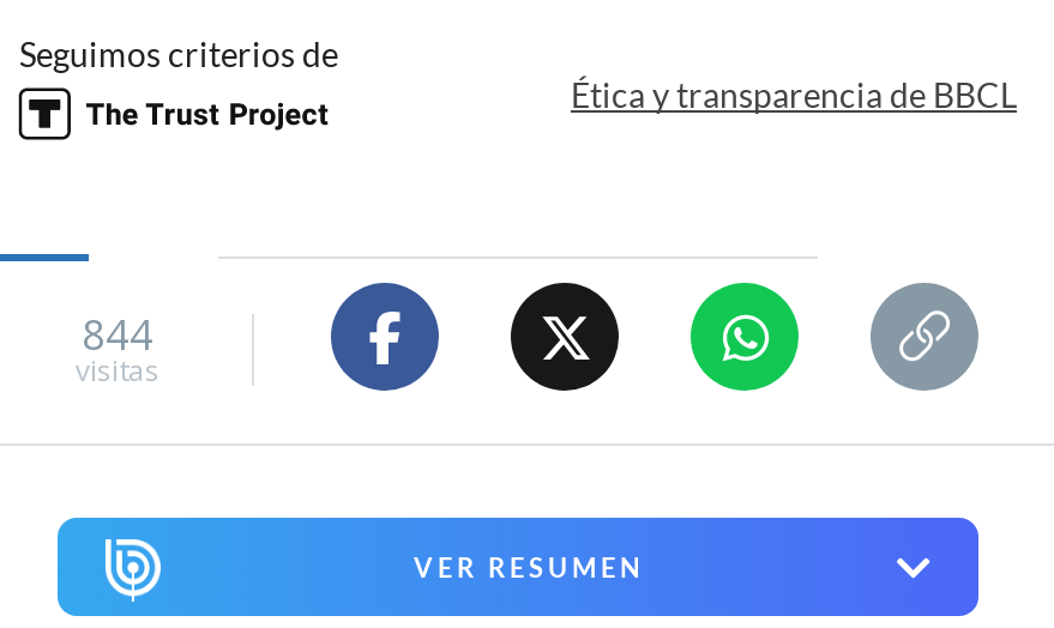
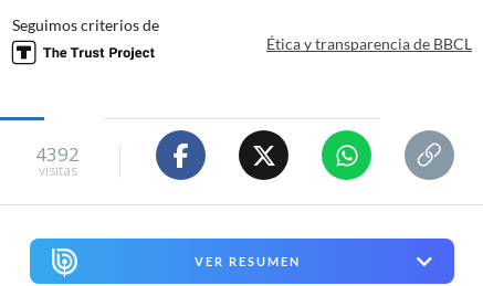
[82,307,153,362] 844 -> [35,141,80,167] 4392

